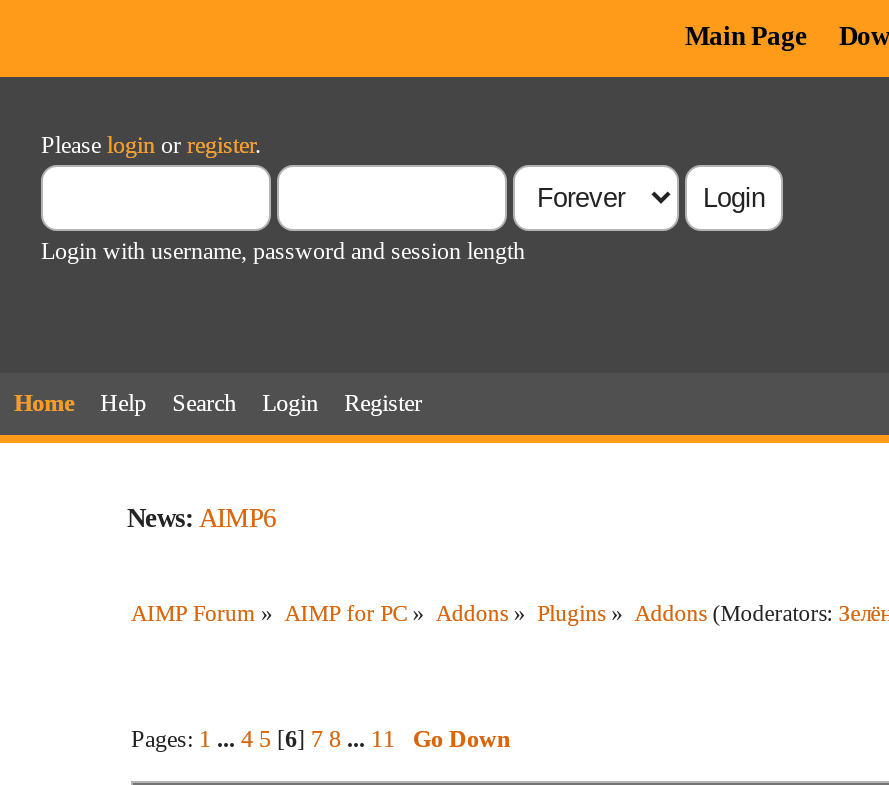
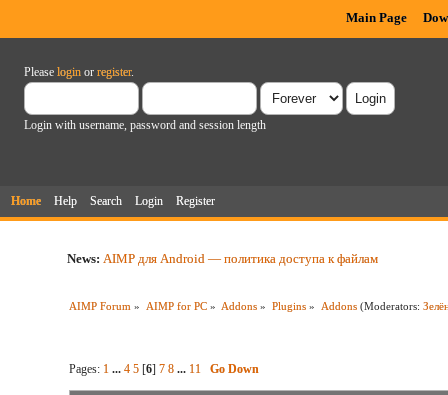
[127,503,277,533] News: AIMP6 -> [67,251,378,266] News: AIMP для Android — политика доступа к файлам

